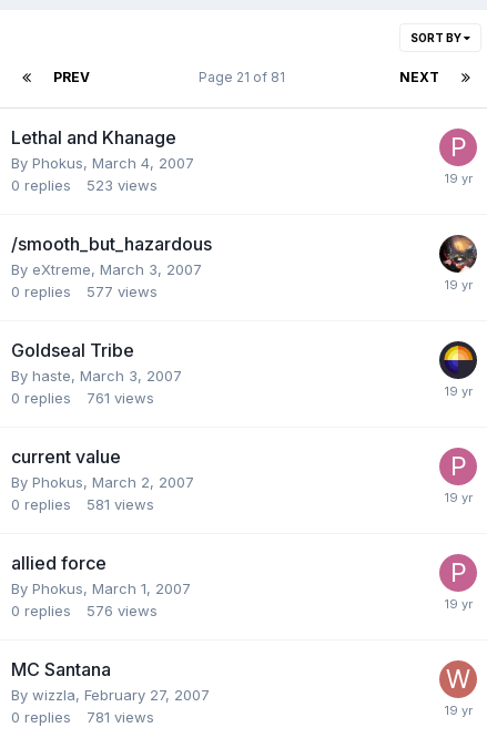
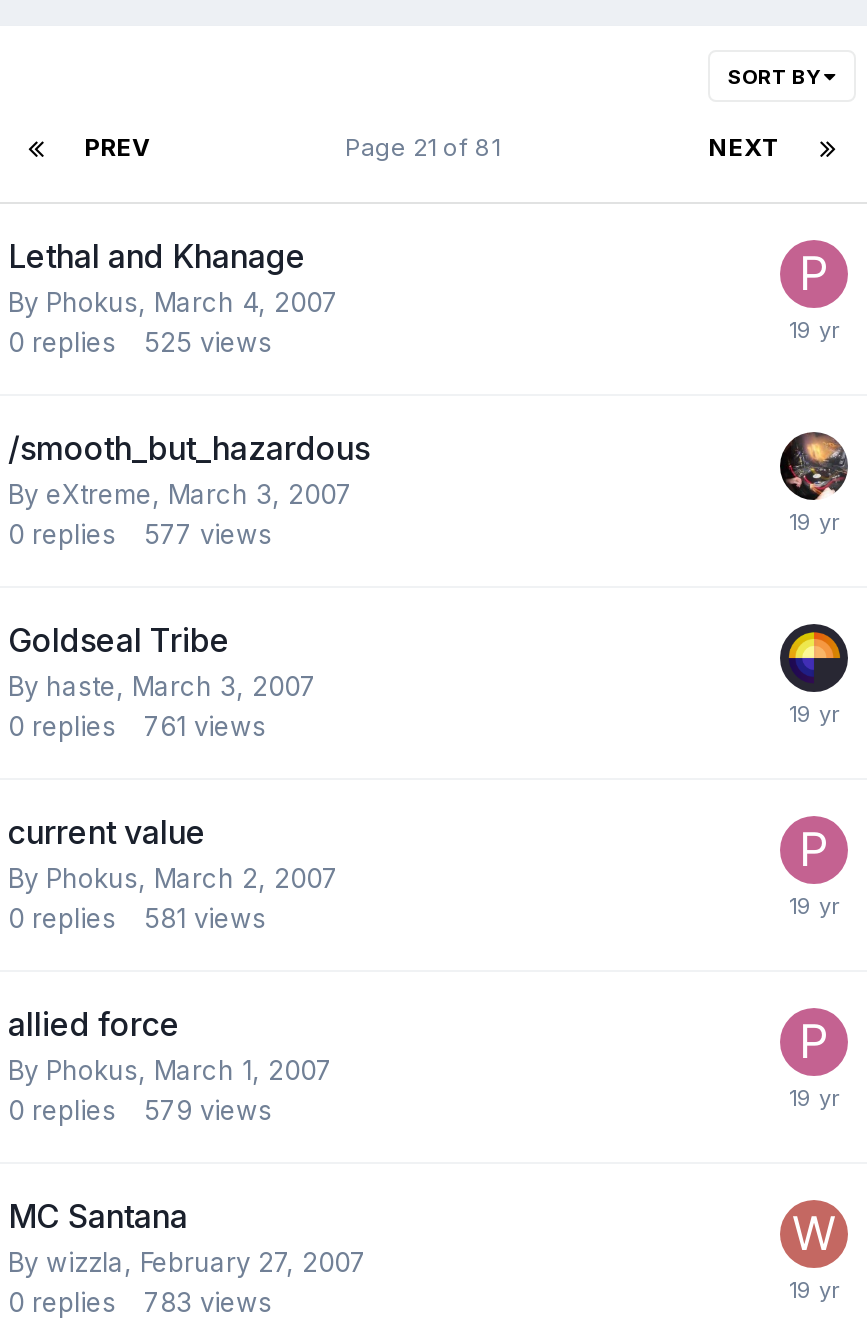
[11,176,158,193] 0 replies 523 views -> [8,325,272,357] 0 replies 525 views
[11,601,158,619] 0 replies 576 views -> [8,1093,272,1125] 0 replies 579 views
[11,708,154,725] 0 replies 781 views -> [8,1285,272,1317] 0 replies 783 views

